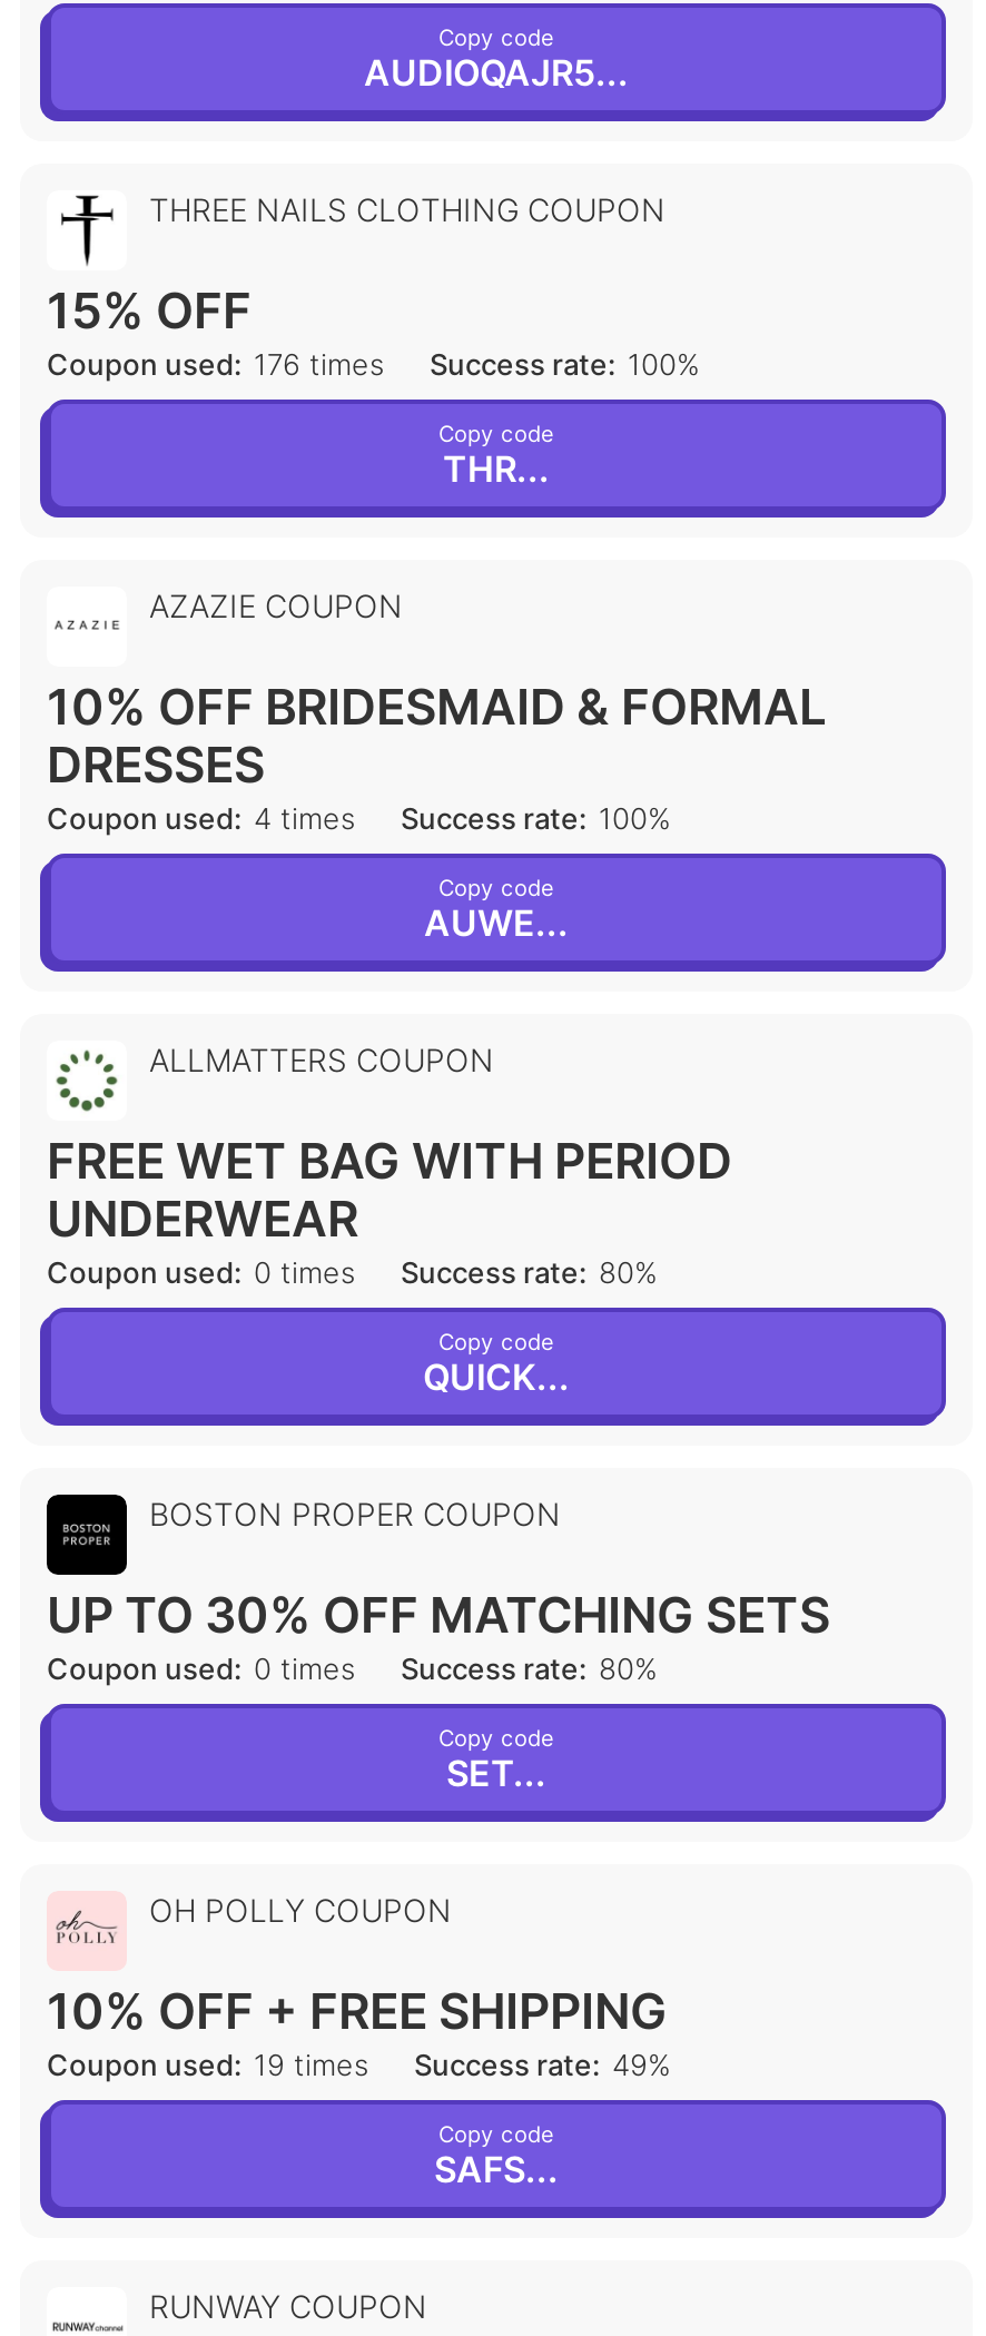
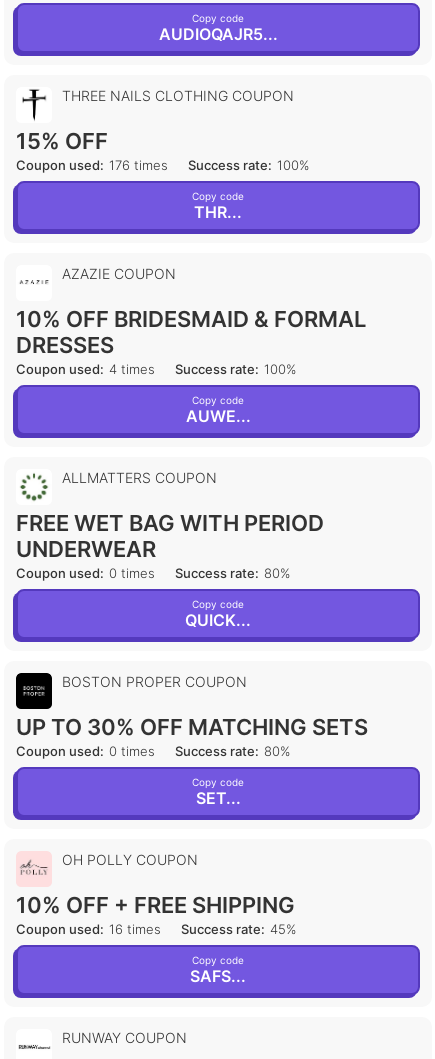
[47,2047,369,2083] Coupon used: 19 times -> [16,921,161,937] Coupon used: 16 times
[414,2047,670,2083] Success rate: 49% -> [181,921,296,937] Success rate: 45%

